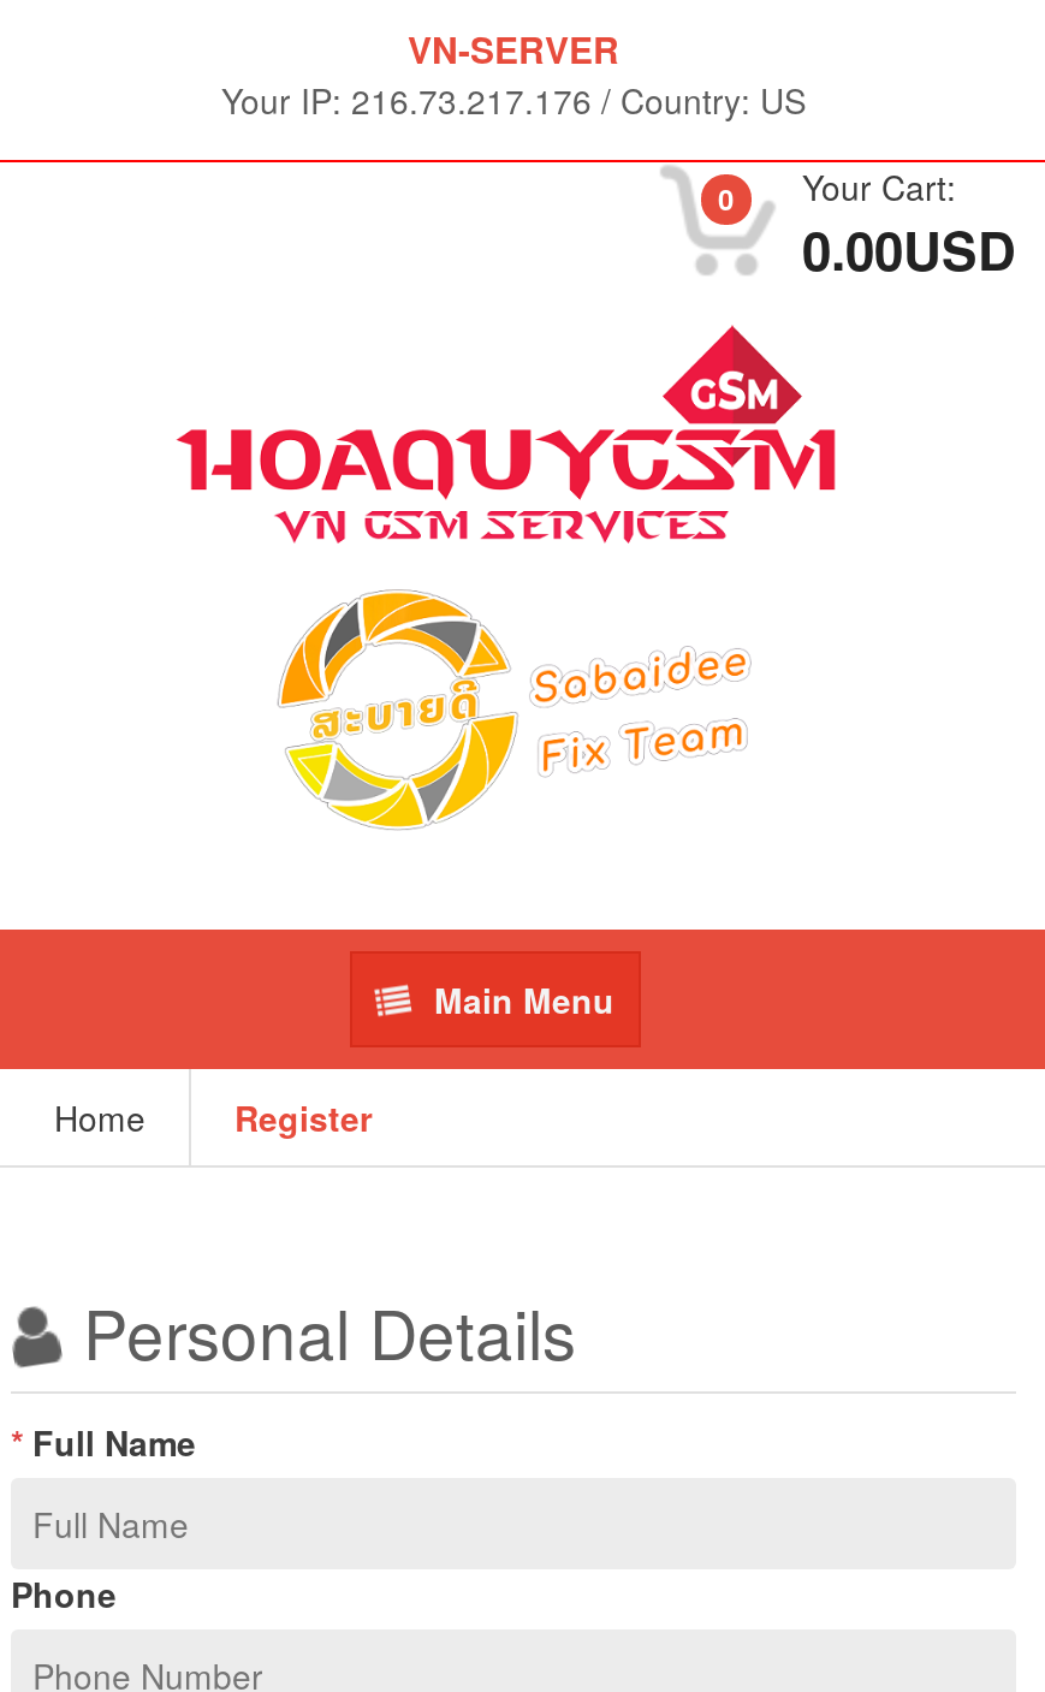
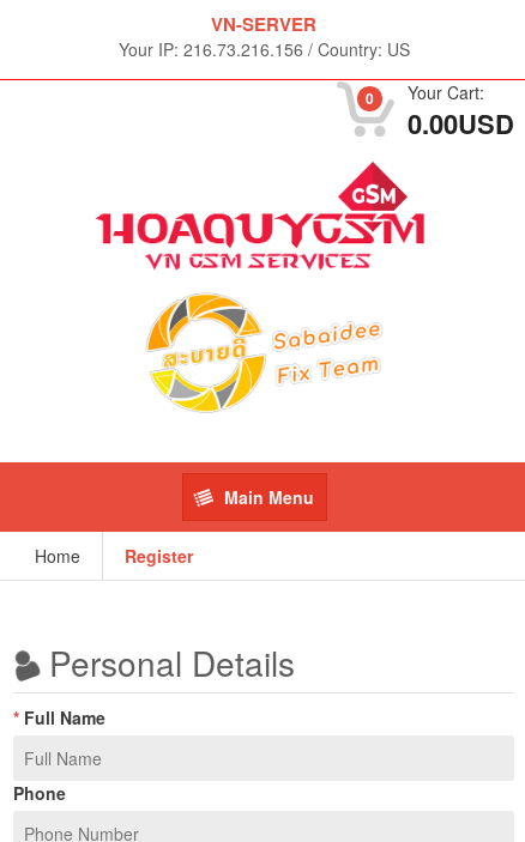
[221,76,806,124] Your IP: 216.73.217.176 / Country: US -> [118,37,409,61] Your IP: 216.73.216.156 / Country: US

